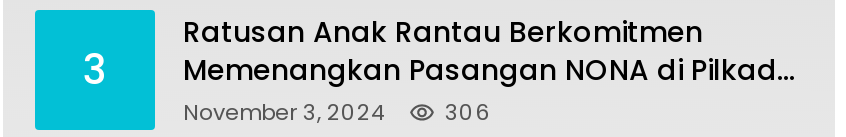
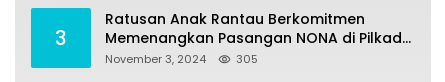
[445,96,491,128] 306 -> [236,51,258,67] 305

